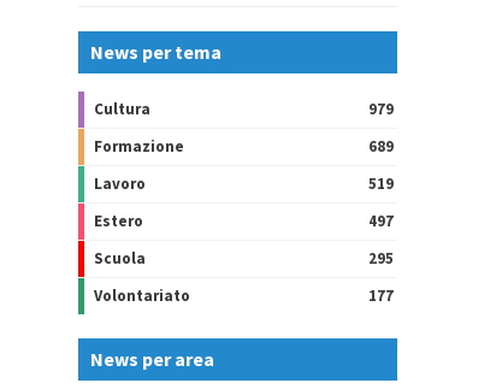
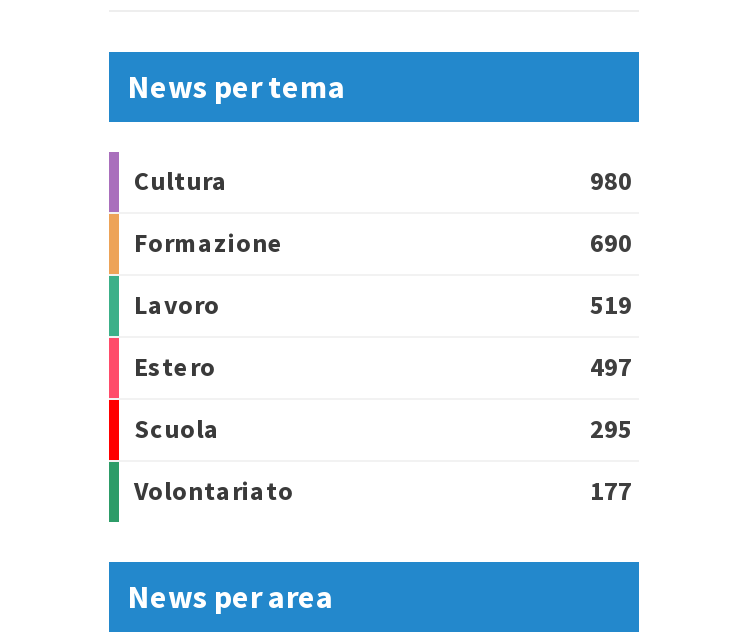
[368,98,393,119] 979 -> [590,163,632,197] 980
[368,136,393,156] 689 -> [590,225,632,259] 690

